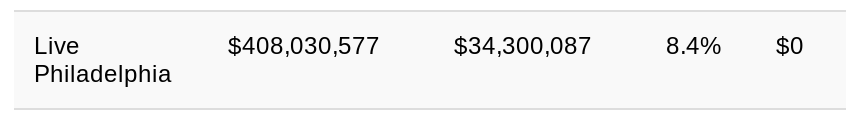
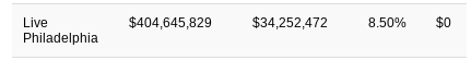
[228,32,380,60] $408,030,577 -> [129,15,212,31] $404,645,829
[454,32,592,60] $34,300,087 -> [252,15,328,31] $34,252,472
[666,32,804,60] 8.4% $0 -> [368,15,451,31] 8.50% $0

